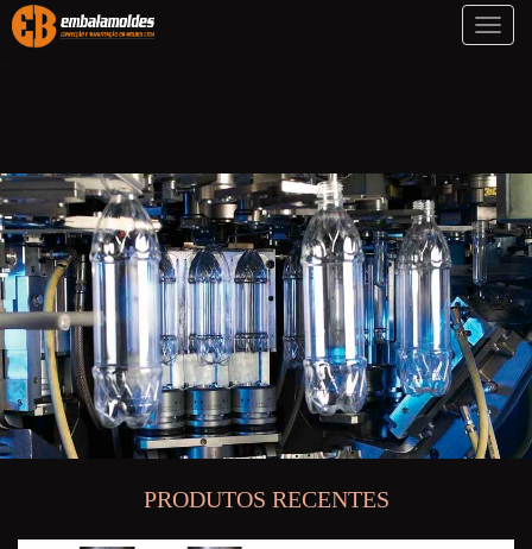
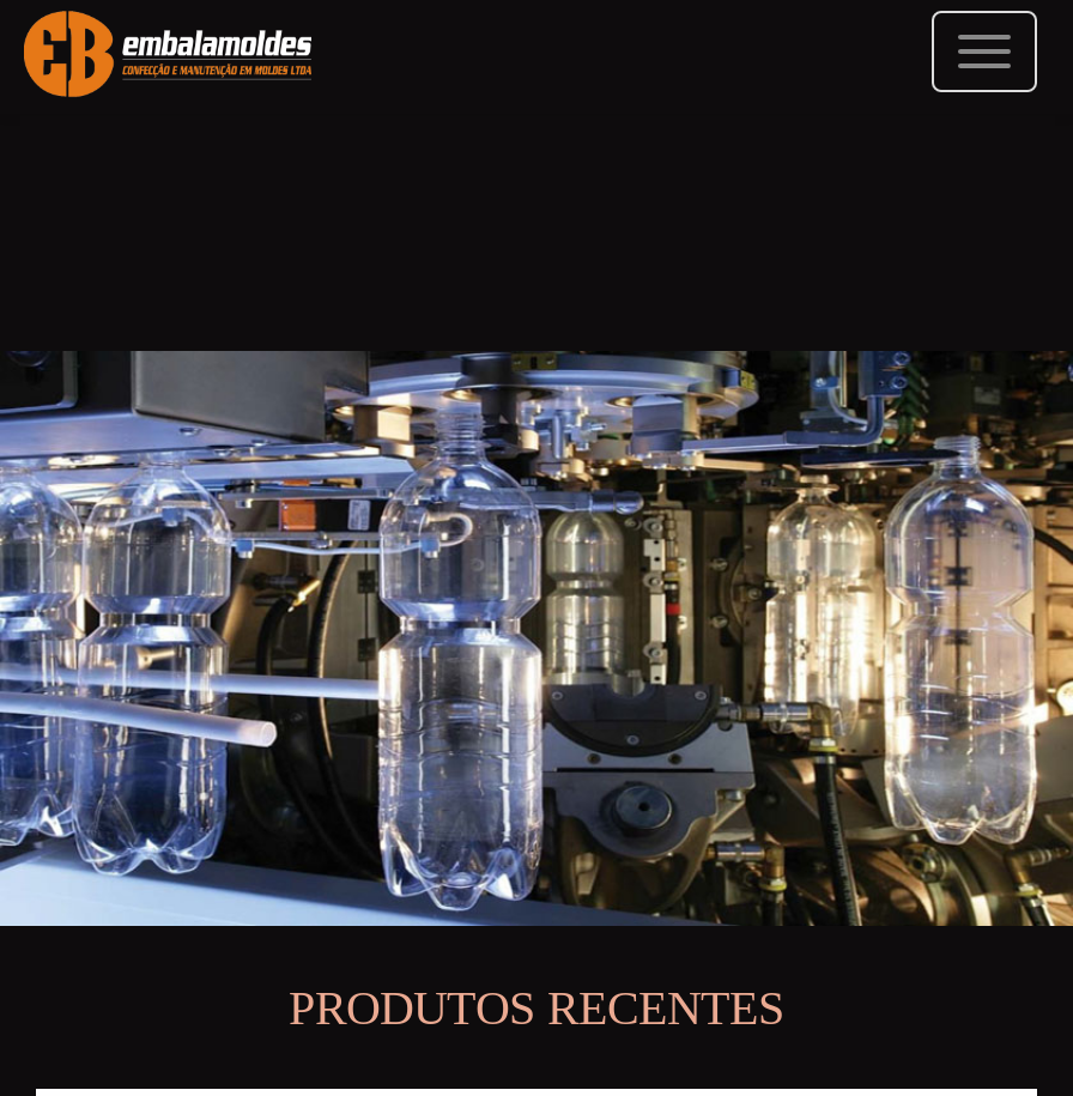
[4,172,528,460] [image] -> [7,351,1066,928] [image]

